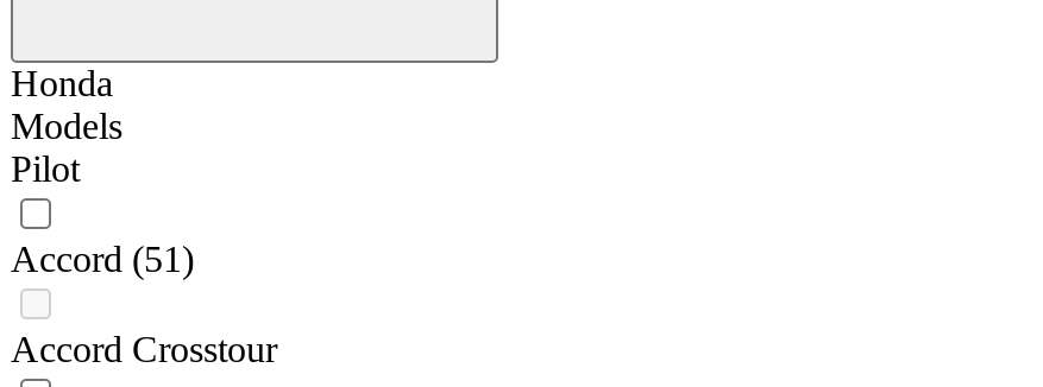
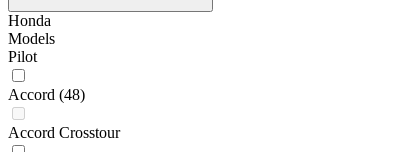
[11,240,194,280] Accord (51) -> [8,86,85,103] Accord (48)

